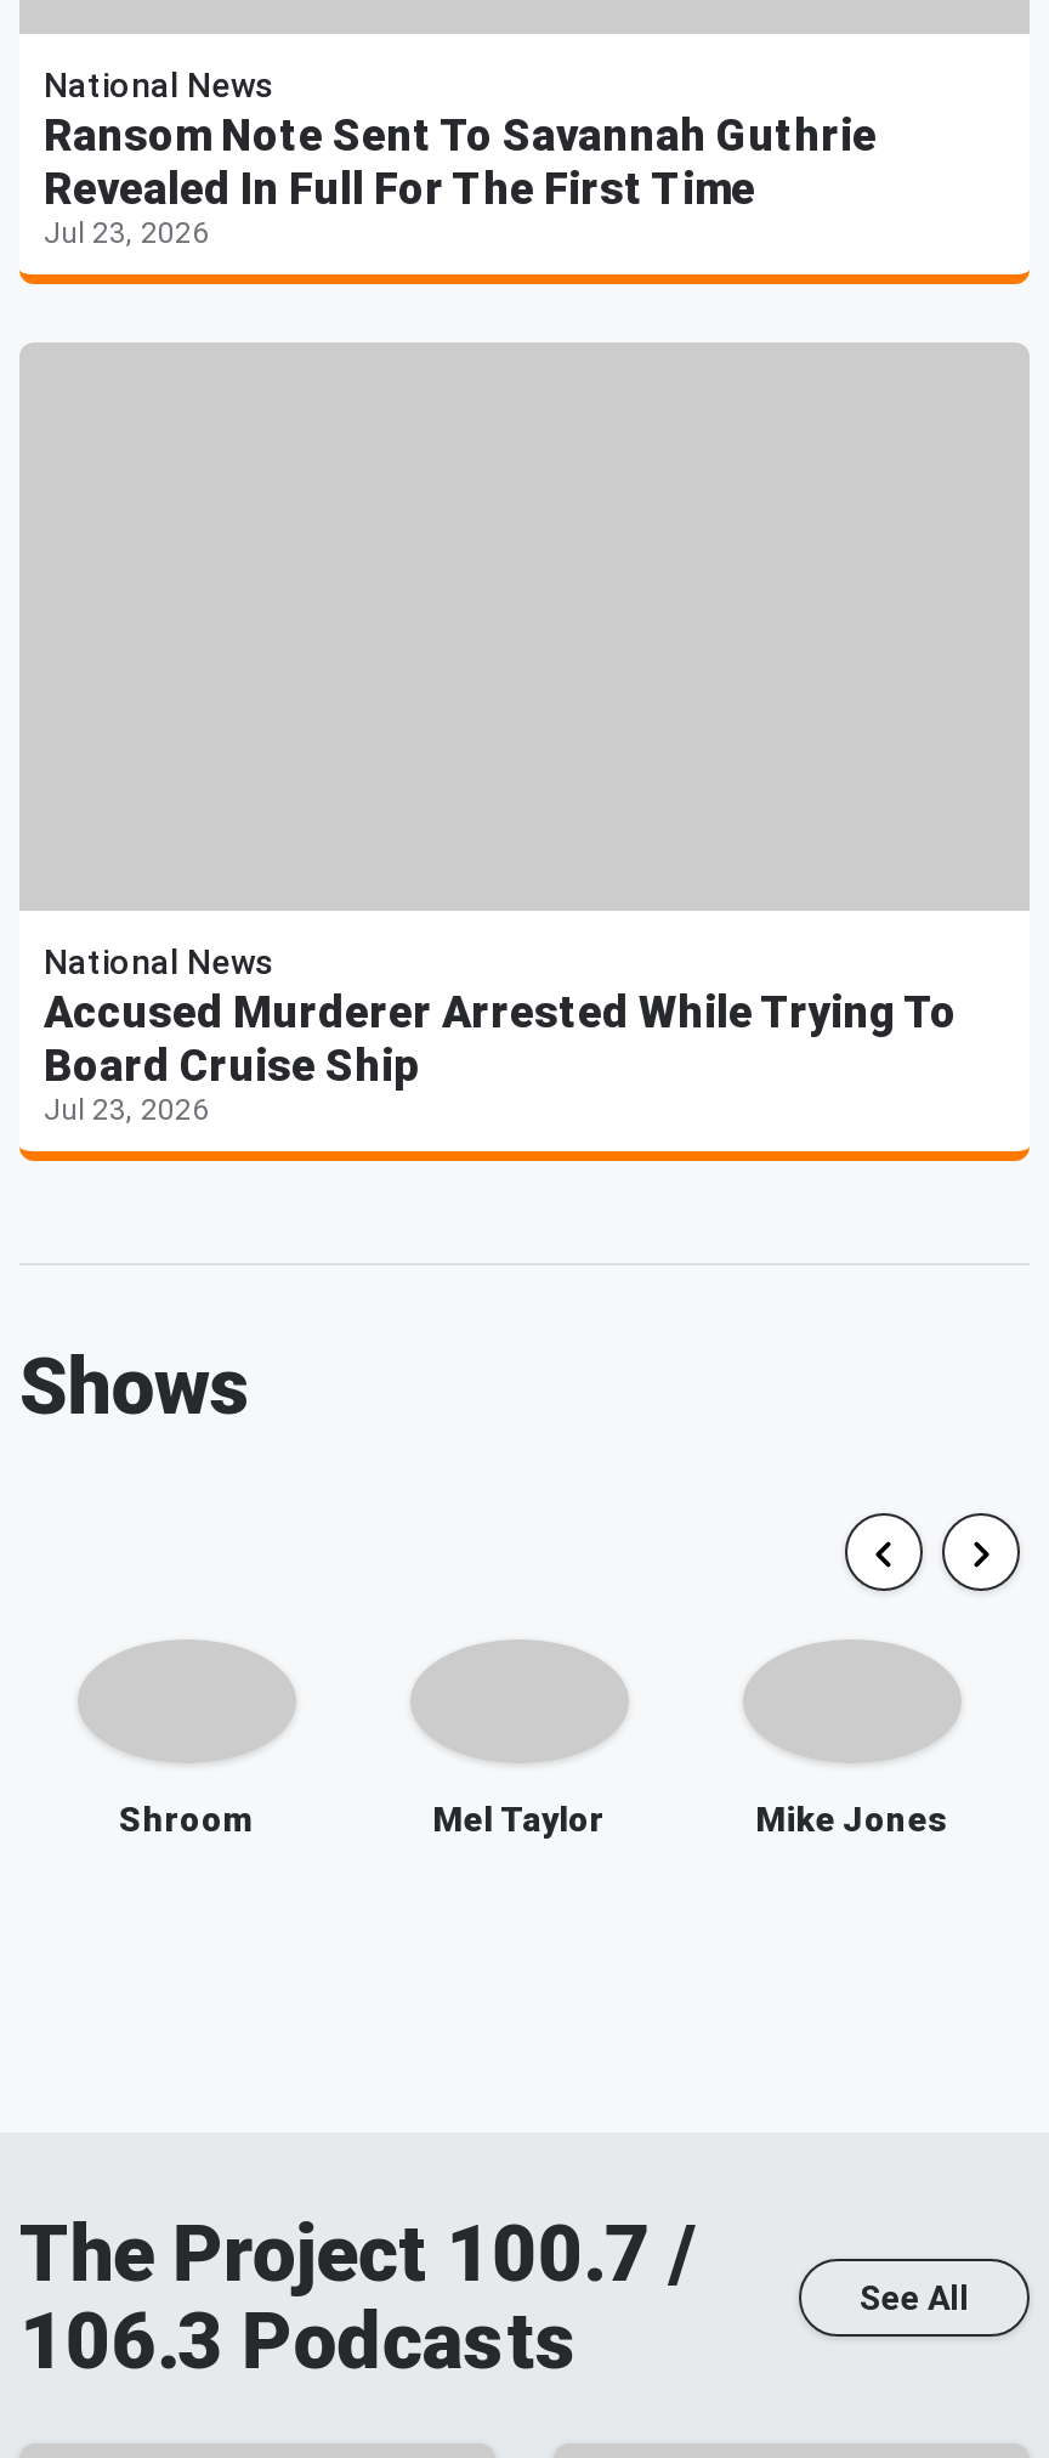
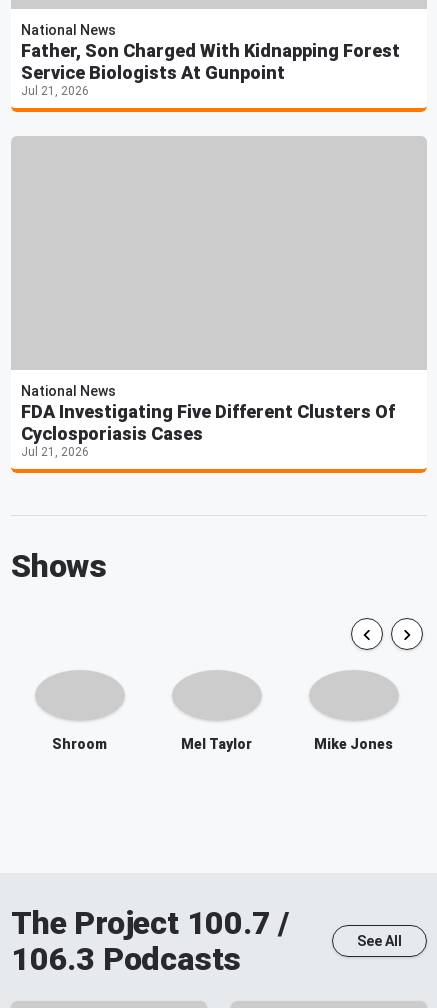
[44,109,877,250] Ransom Note Sent To Savannah Guthrie | Revealed In Full For The First Time | Jul 23, 2026 -> [21,40,400,98] Father, Son Charged With Kidnapping Forest | Service Biologists At Gunpoint | Jul 21, 2026
[44,986,957,1127] Accused Murderer Arrested While Trying To | Board Cruise Ship | Jul 23, 2026 -> [21,401,395,459] FDA Investigating Five Different Clusters Of | Cyclosporiasis Cases | Jul 21, 2026

